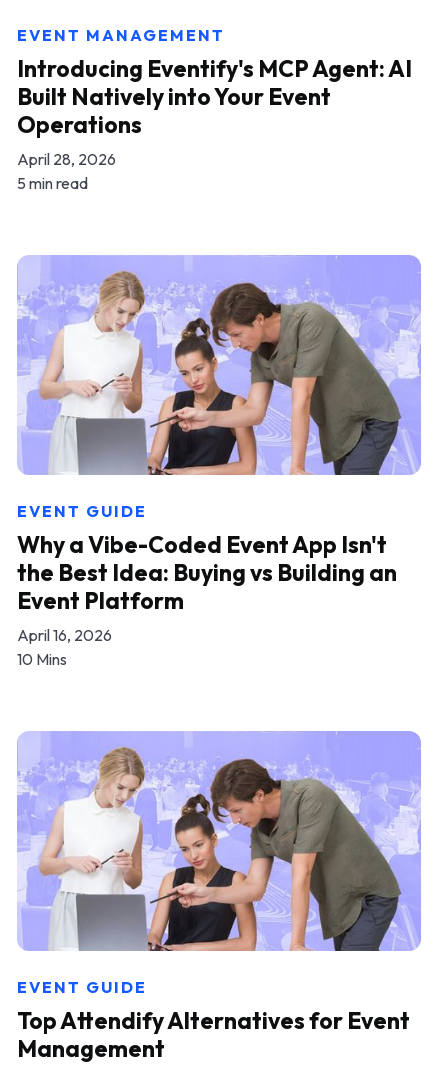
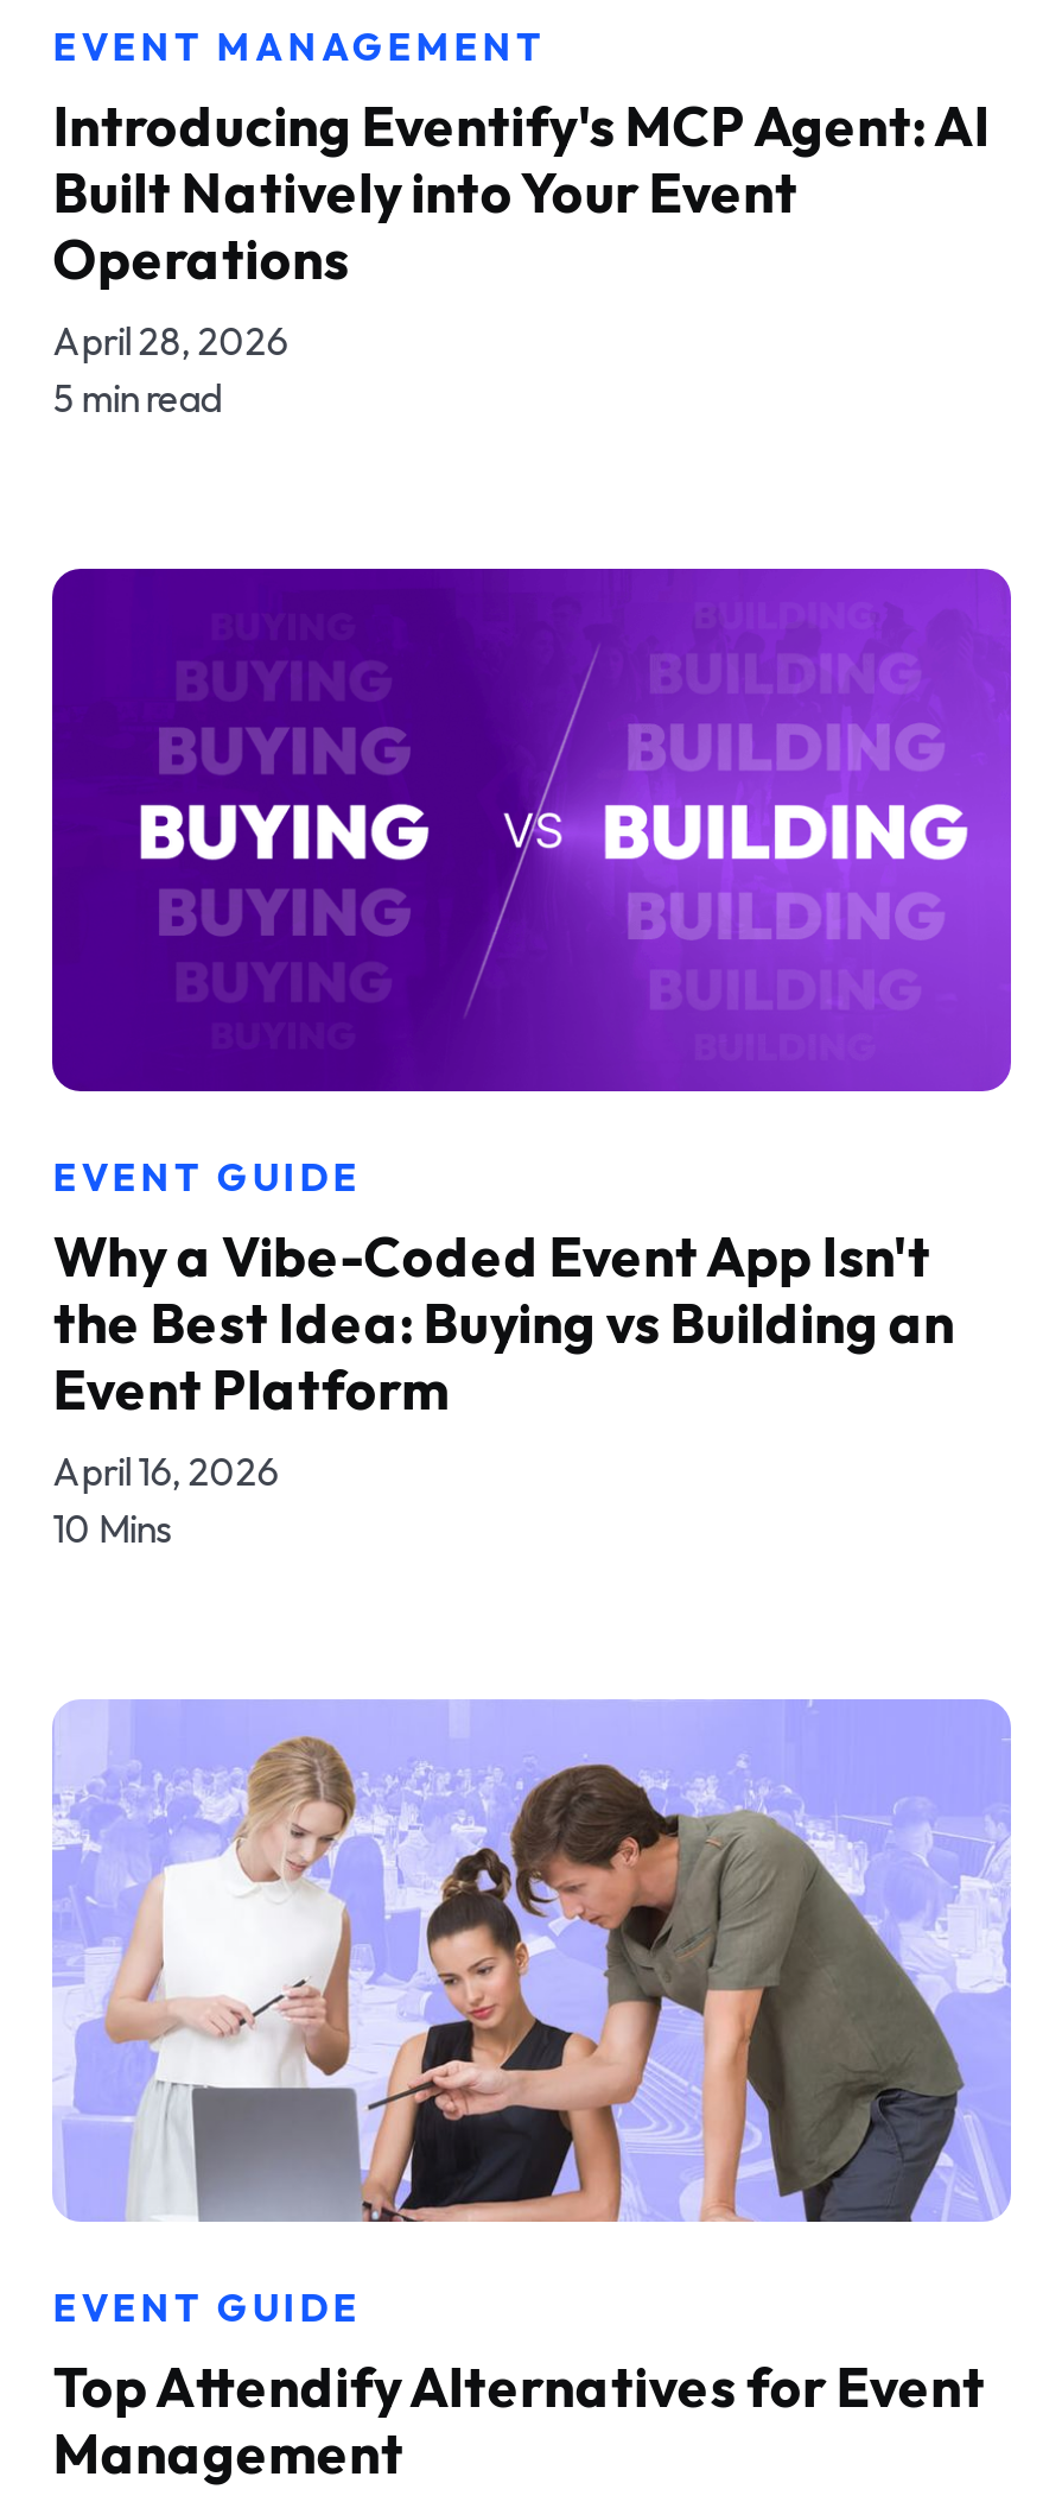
[17,255,421,476] [image] -> [50,566,1013,1094] [image]

